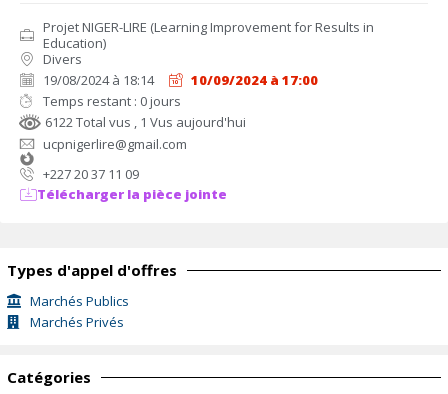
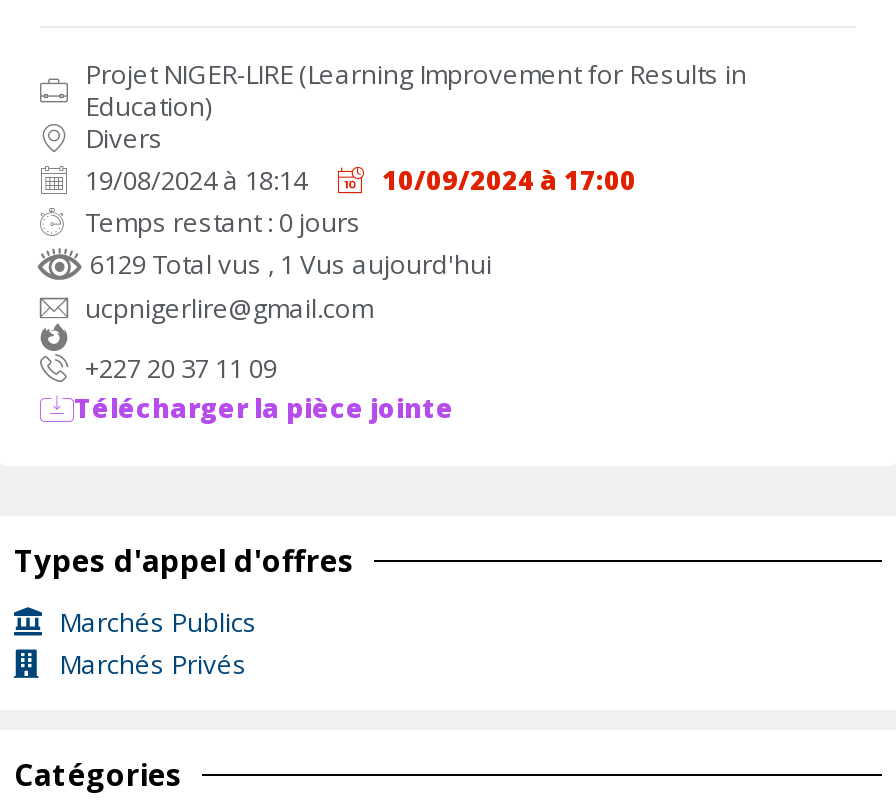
[42,113,246,131] 6122 Total vus, 1 Vus aujourd'hui -> [84,246,492,282] 6129 Total vus, 1 Vus aujourd'hui

